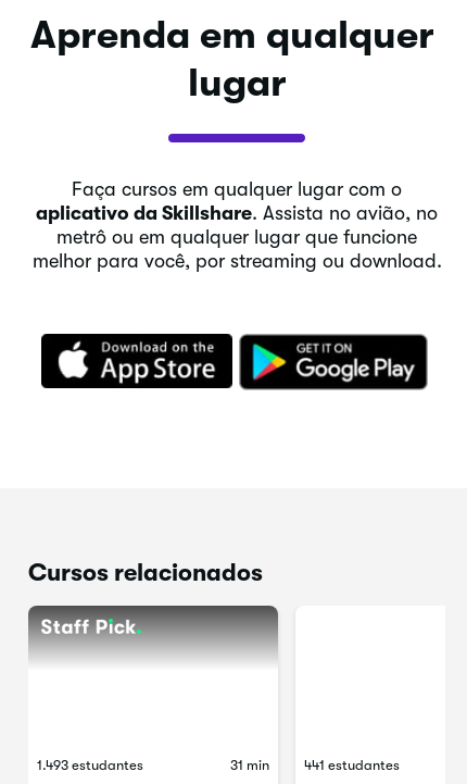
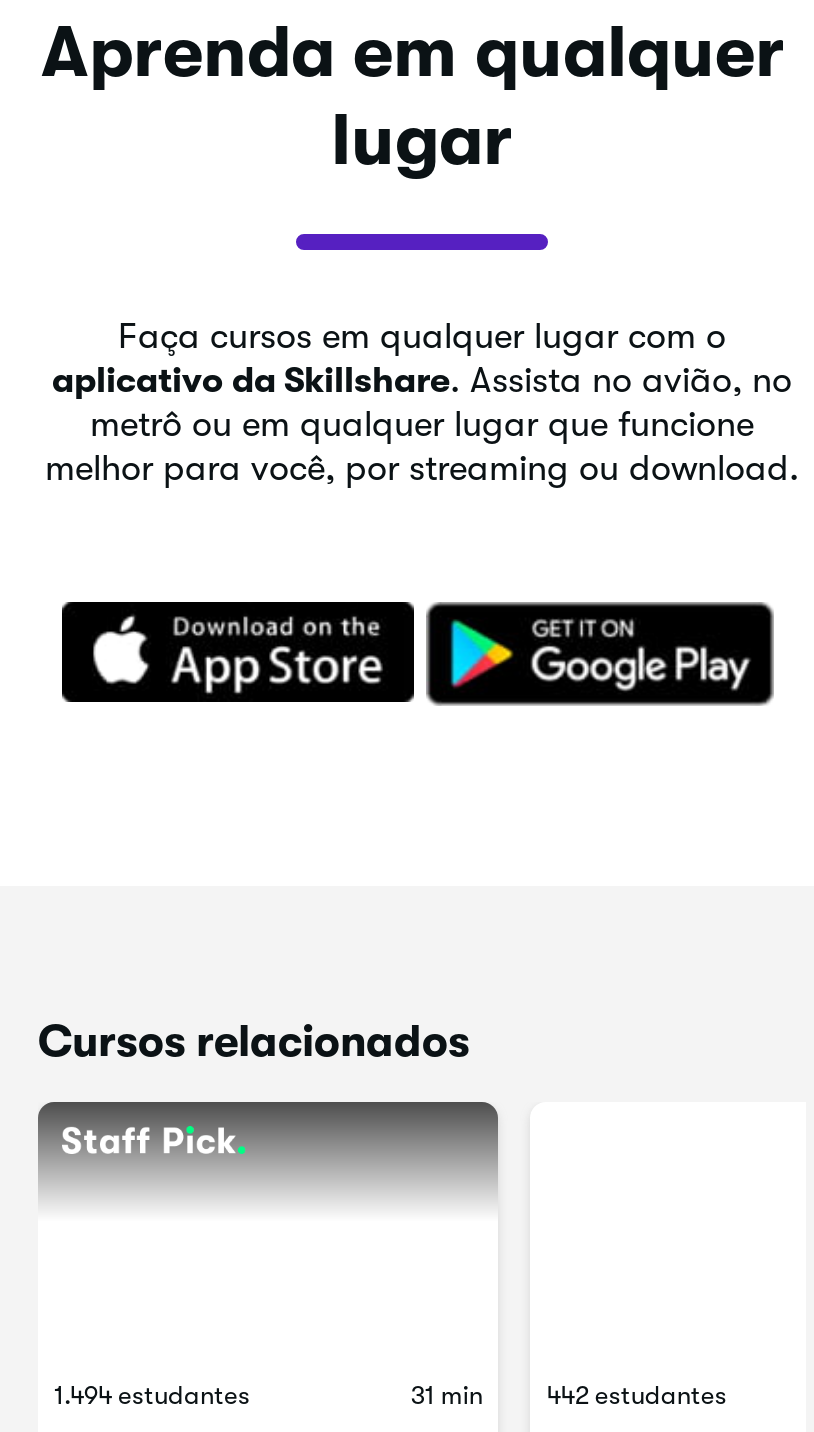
[37,757,143,773] 1.493 estudantes -> [54,1380,250,1410] 1.494 estudantes
[305,757,400,773] 441 estudantes -> [547,1380,727,1410] 442 estudantes

